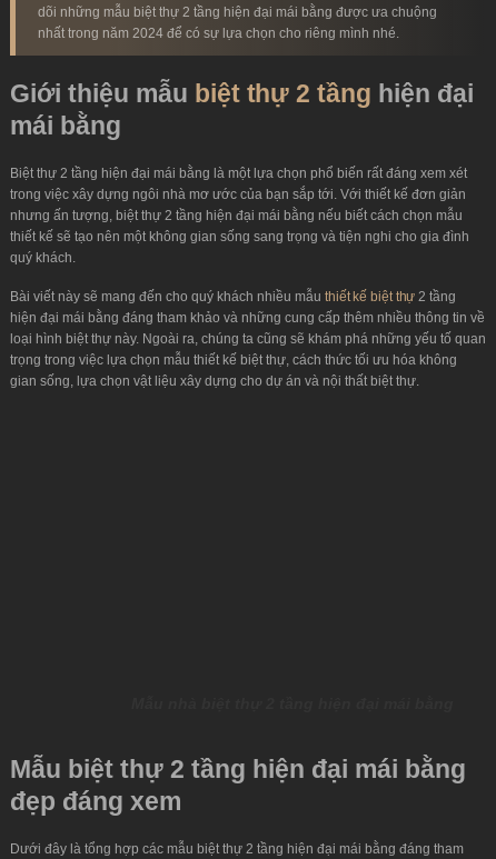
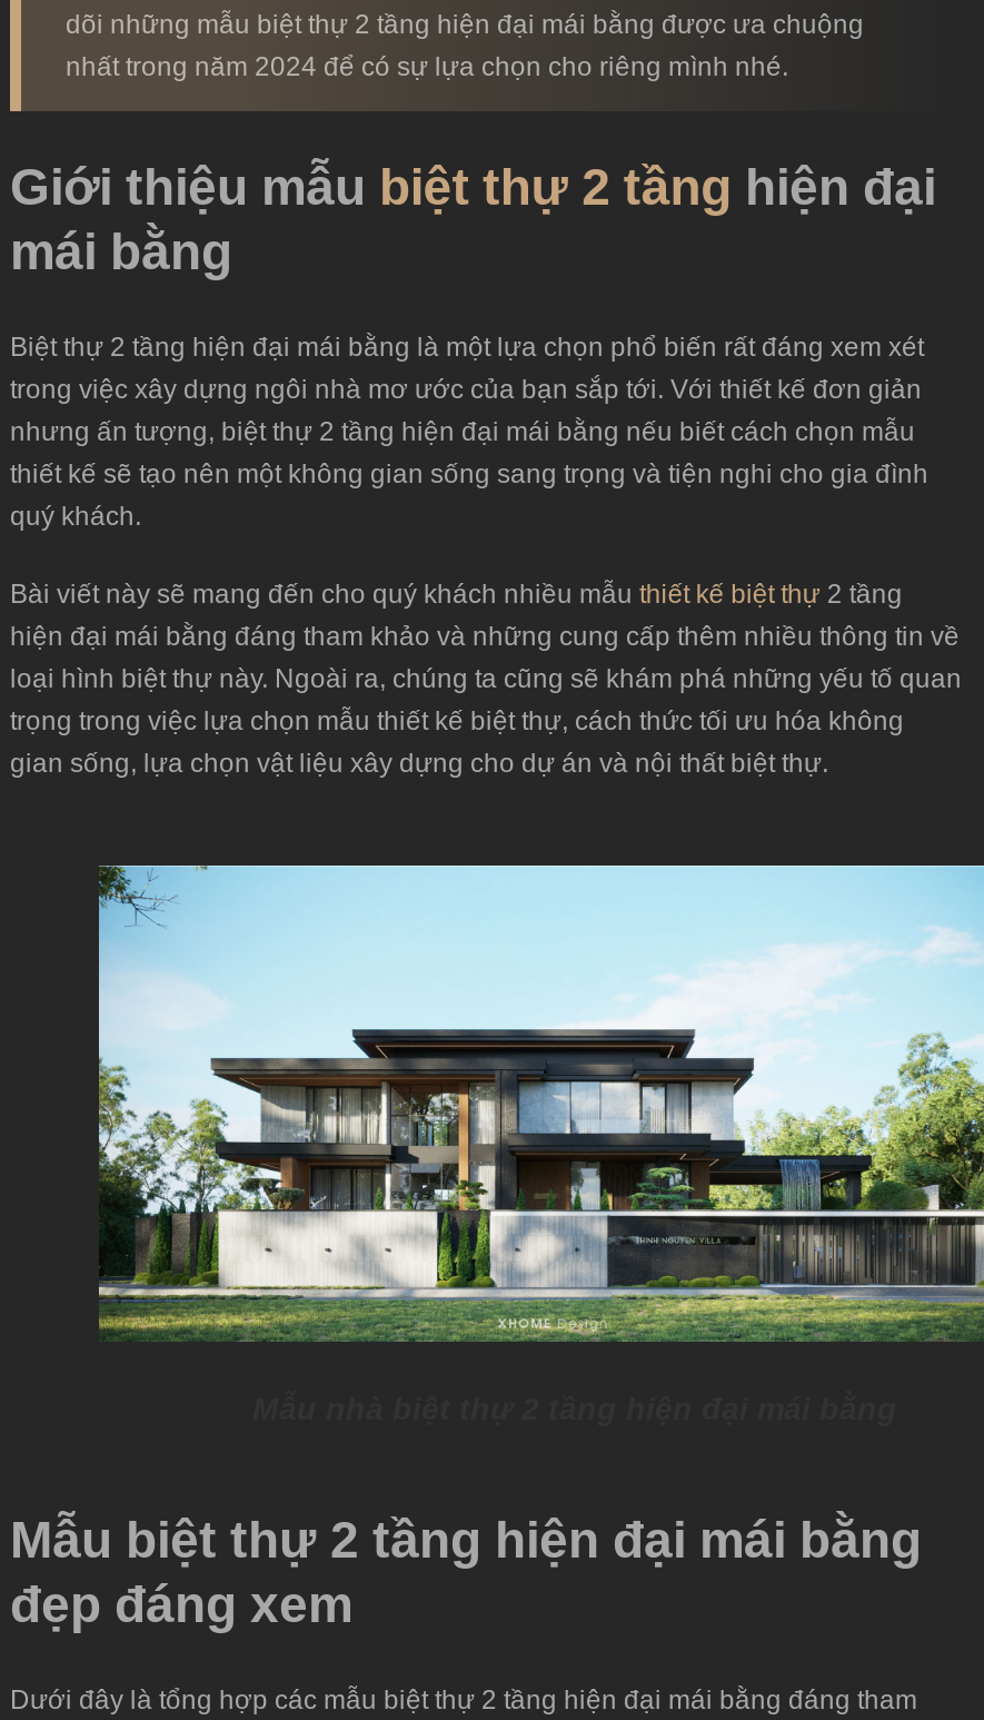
none -> [97,863,977,1342] [image]

